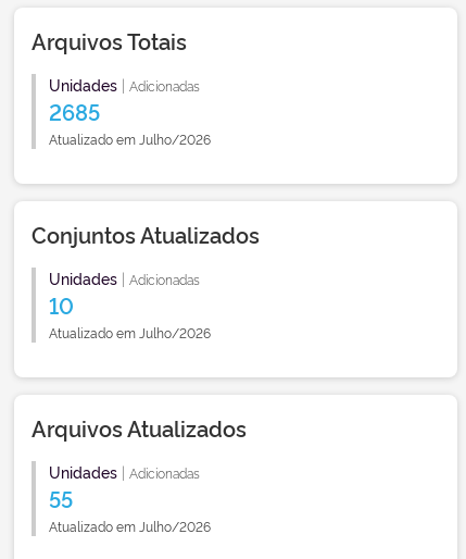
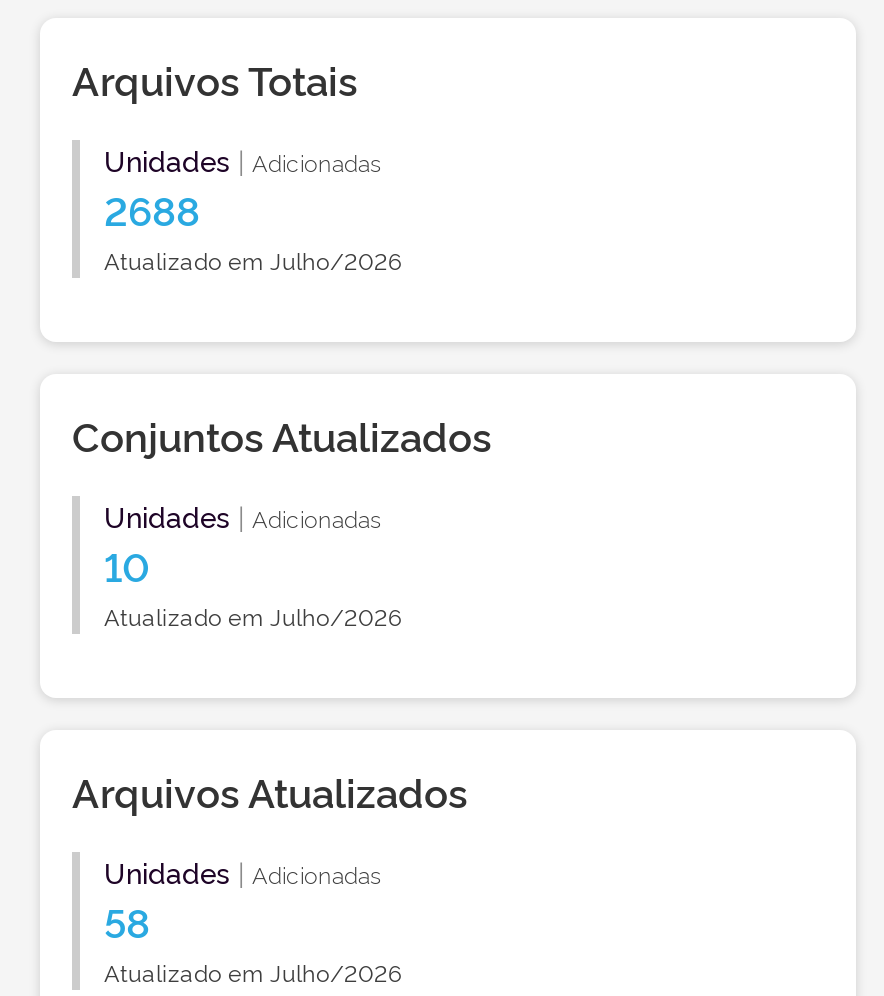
[49,95,100,126] 2685 -> [104,179,200,235] 2688
[49,482,73,513] 55 -> [104,891,150,947] 58

